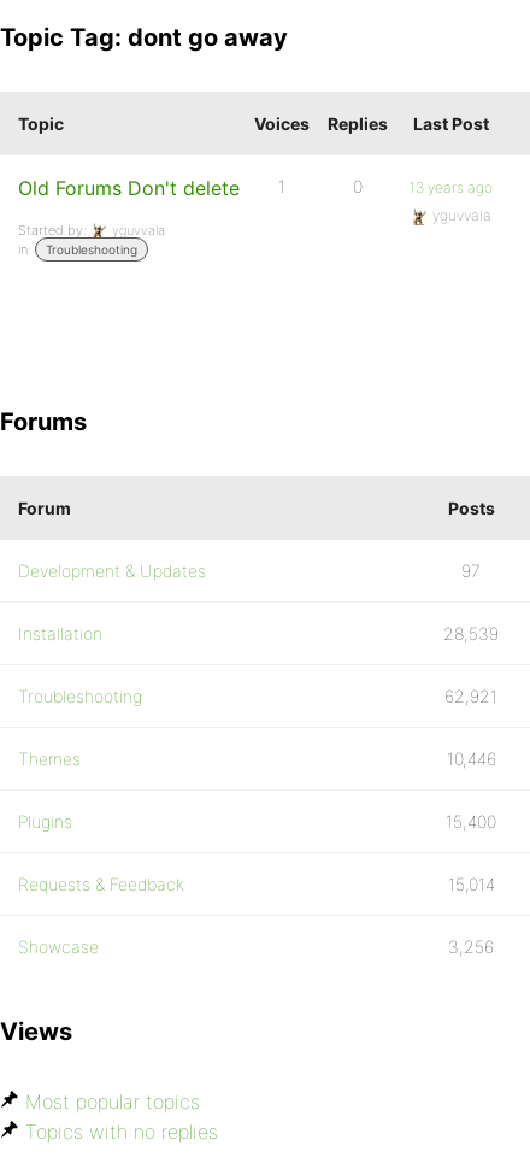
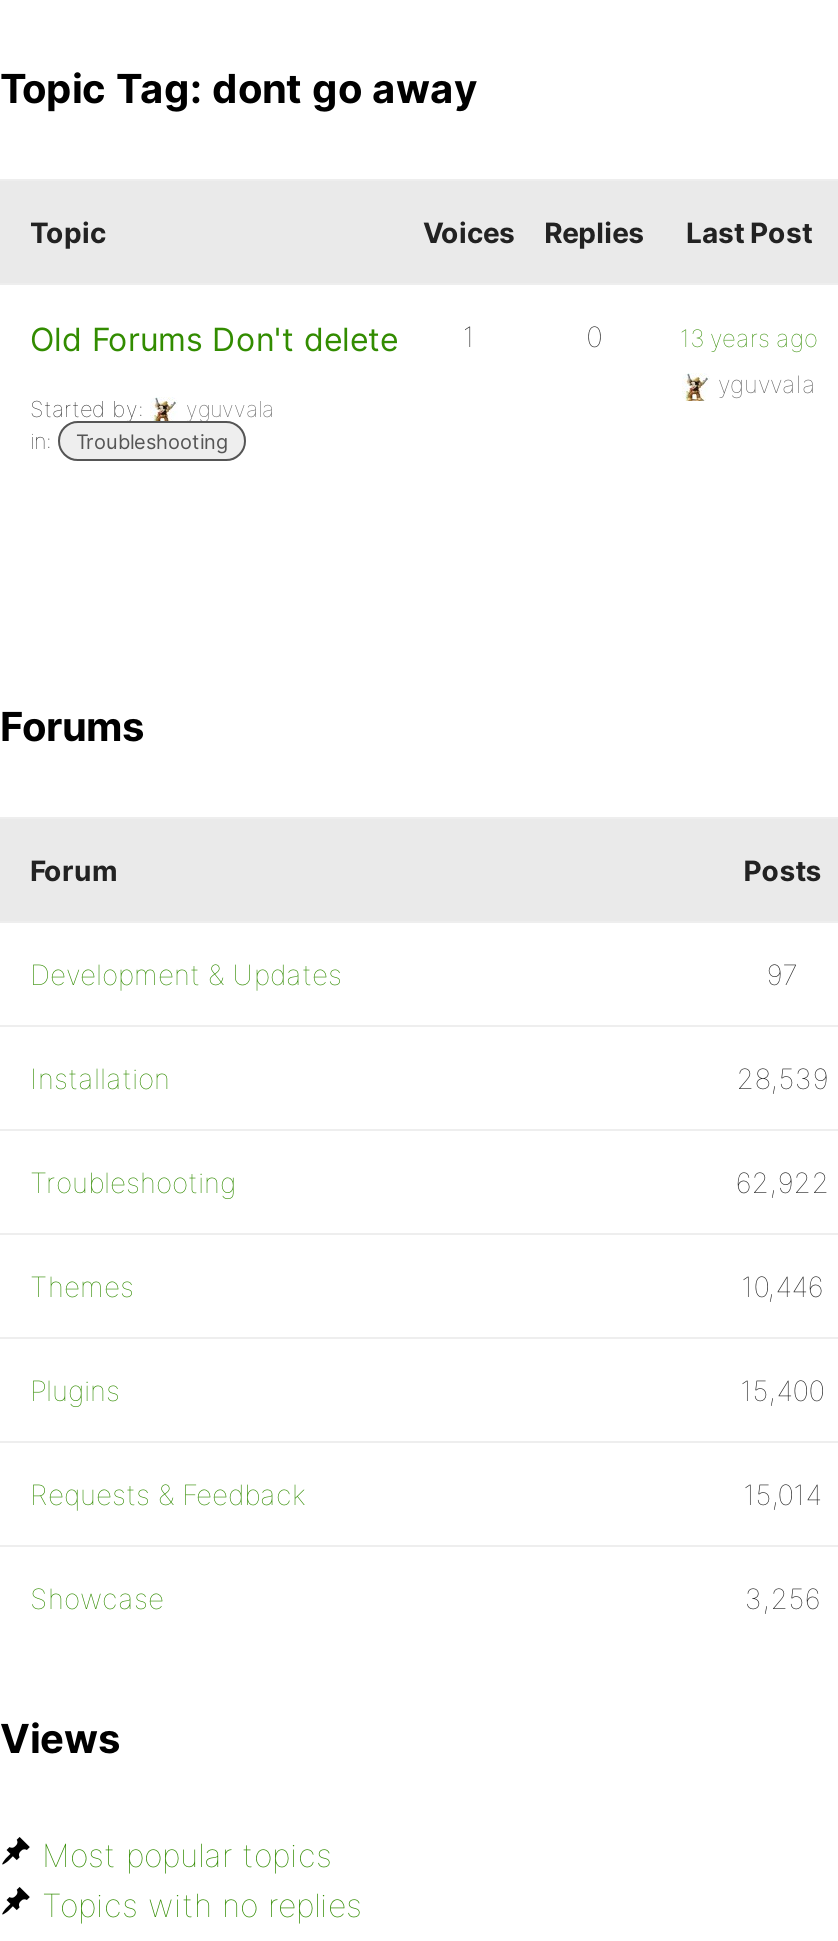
[445,686,498,706] 62,921 -> [735,1165,829,1199] 62,922

